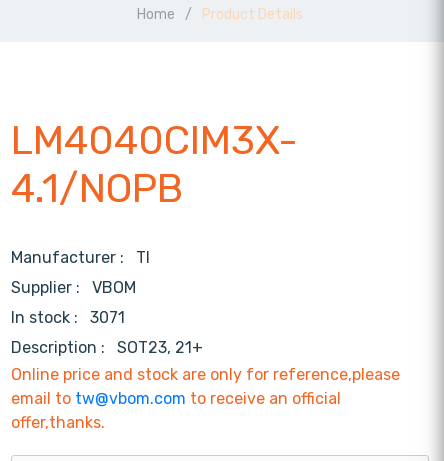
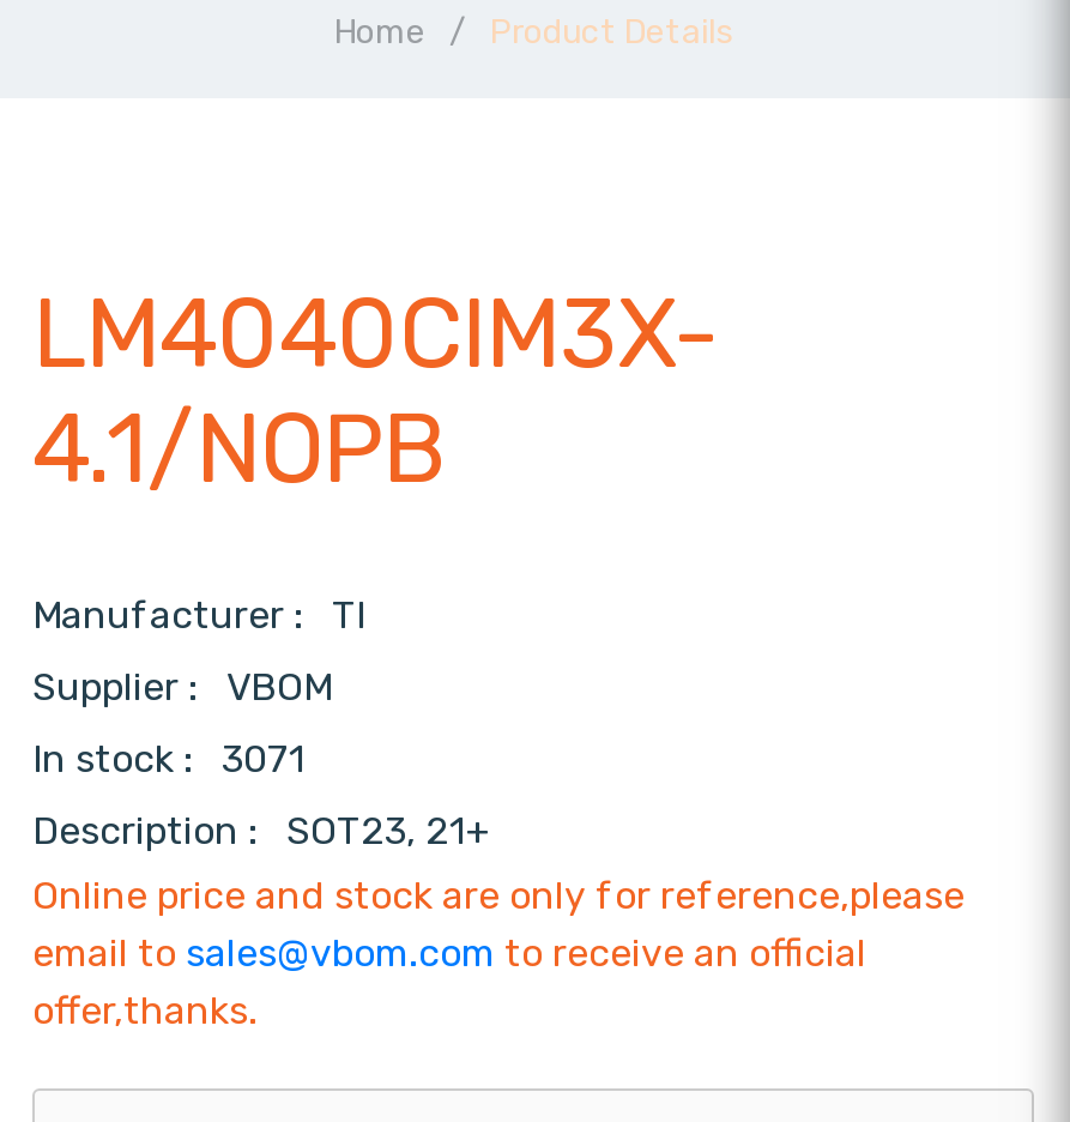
[11,389,341,408] email to tw@vbom.com to receive an official -> [32,931,866,976] email to sales@vbom.com to receive an official

